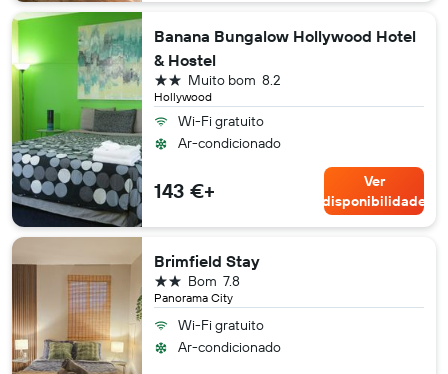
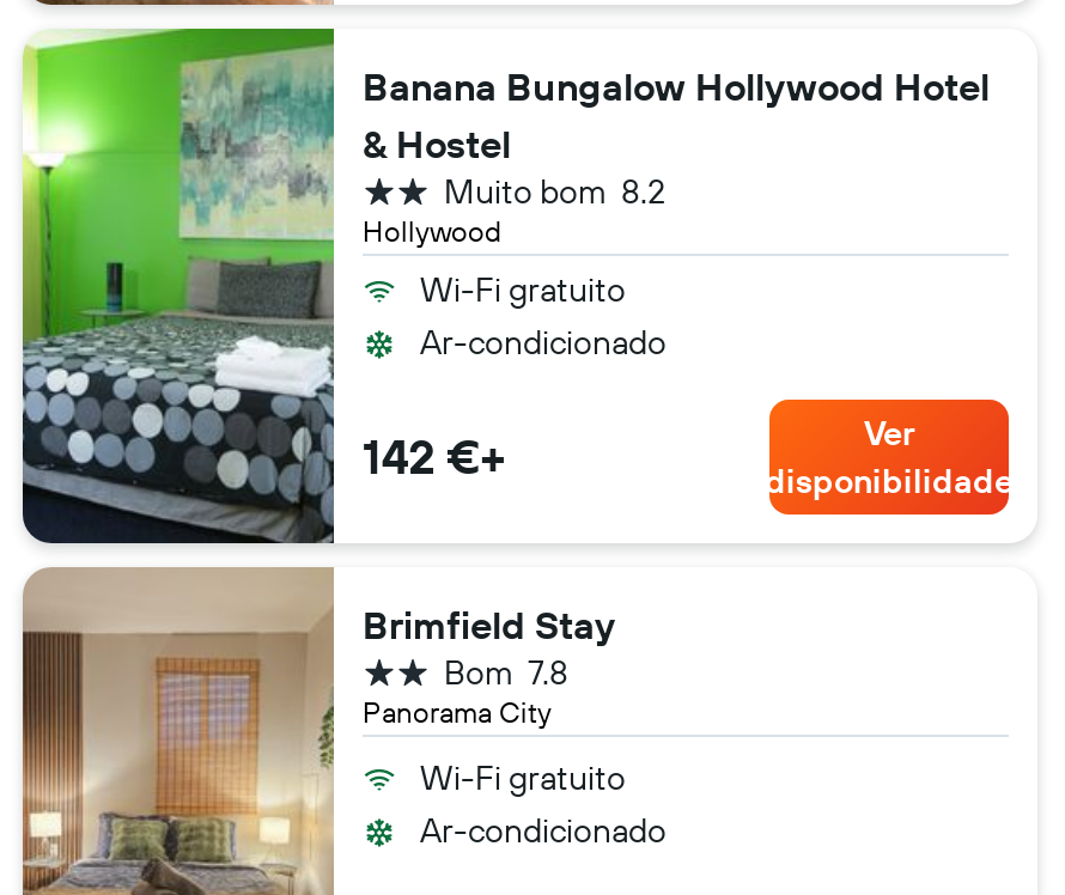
[154,178,215,203] 143 €+ -> [363,426,506,486] 142 €+

